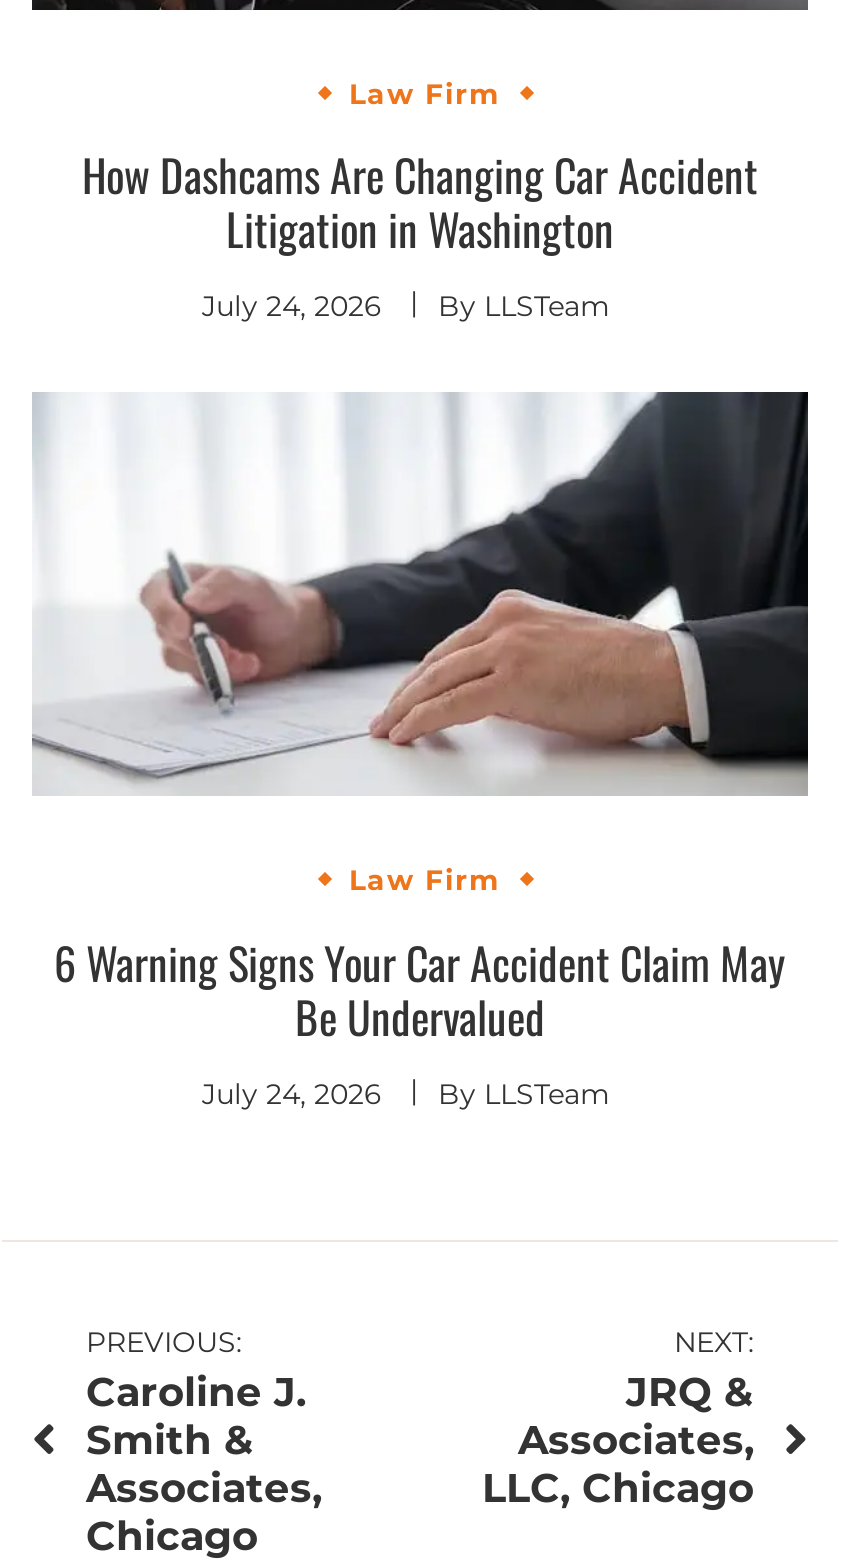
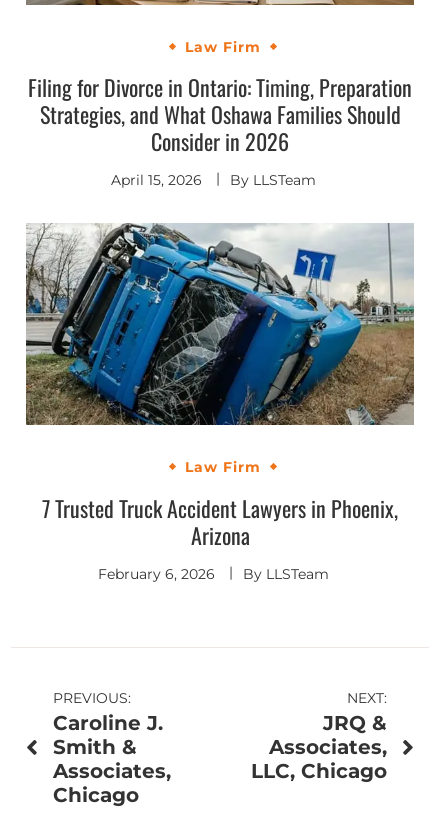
[82,142,758,324] How Dashcams Are Changing Car Accident | Litigation in Washington | July 24, 2026 -> [28,71,412,189] Filing for Divorce in Ontario: Timing, Preparation | Strategies, and What Oshawa Families Should | Consider in 2026 | April 15, 2026
[32,390,810,796] [image] -> [25,222,415,426] [image]
[54,929,786,1111] 6 Warning Signs Your Car Accident Claim May | Be Undervalued | July 24, 2026 -> [42,492,398,583] 7 Trusted Truck Accident Lawyers in Phoenix, | Arizona | February 6, 2026

